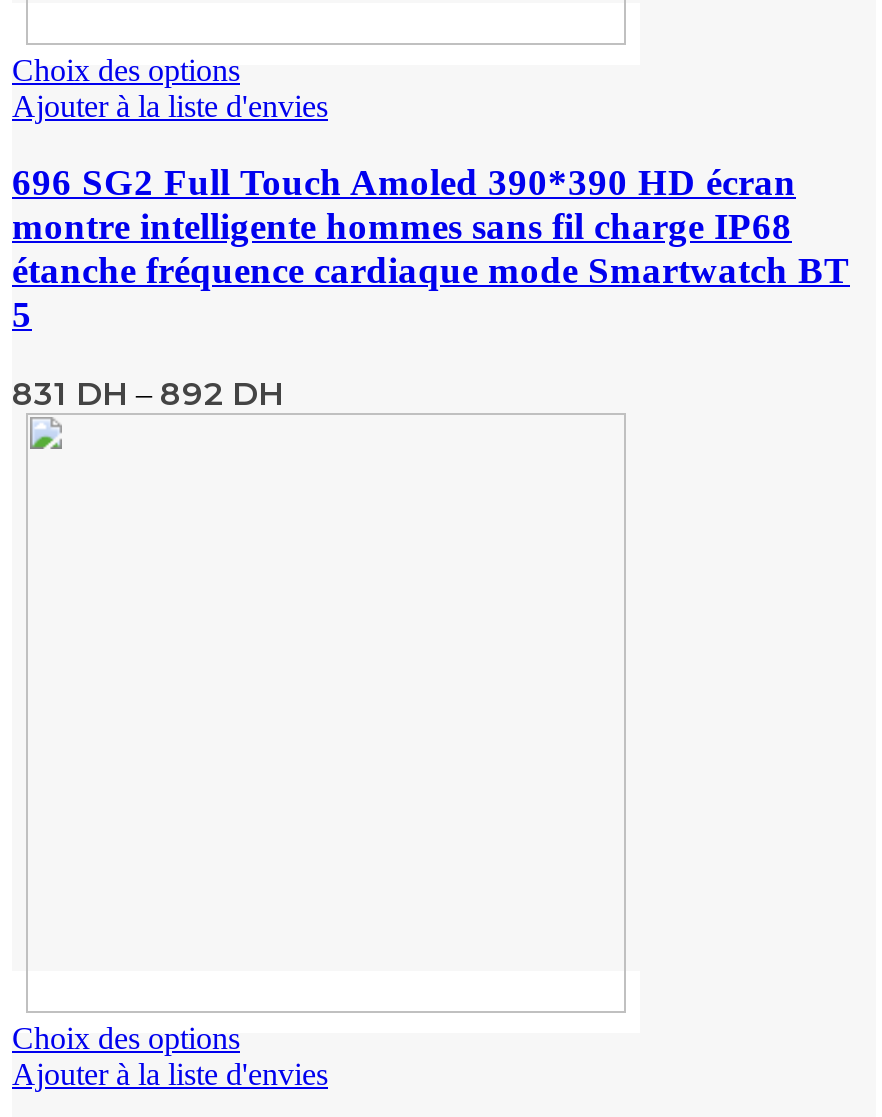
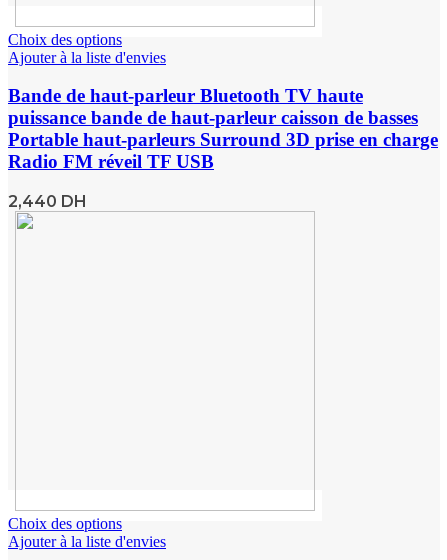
[12,162,850,336] 696 SG2 Full Touch Amoled 390*390 HD écran | montre intelligente hommes sans fil charge IP68 | étanche fréquence cardiaque mode Smartwatch BT | 5 -> [8,85,438,172] Bande de haut-parleur Bluetooth TV haute | puissance bande de haut-parleur caisson de basses | Portable haut-parleurs Surround 3D prise en charge | Radio FM réveil TF USB
[12,375,284,413] 831 DH – 892 DH -> [8,192,87,211] 2,440 DH

